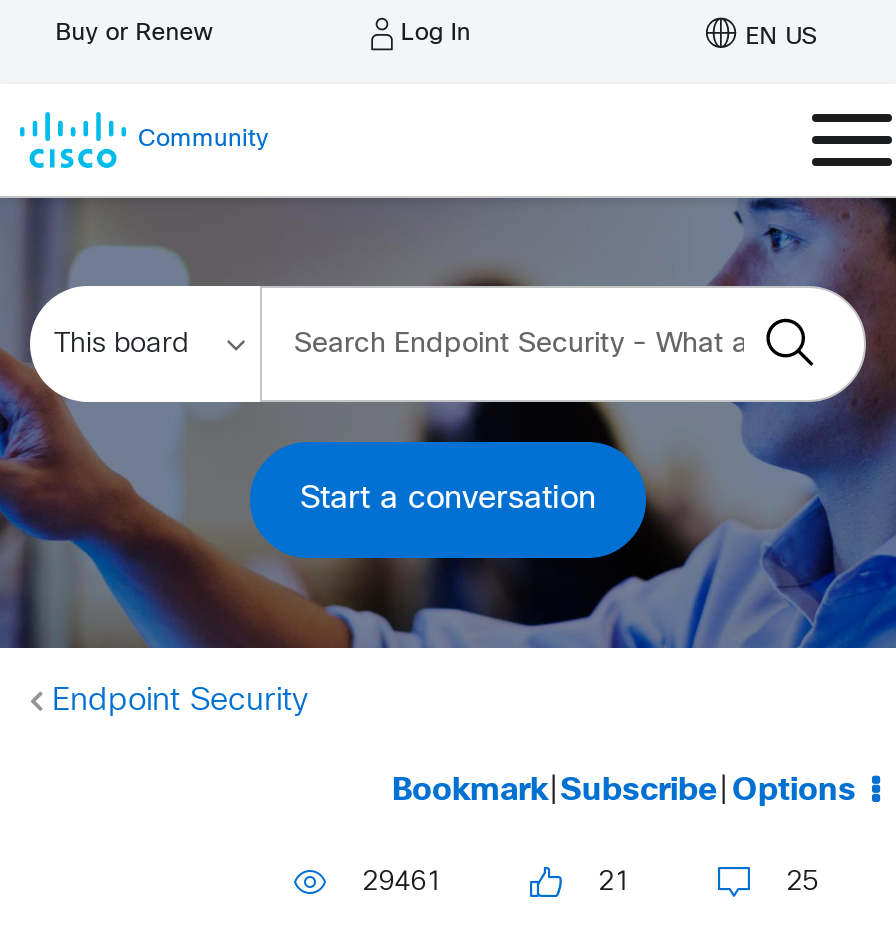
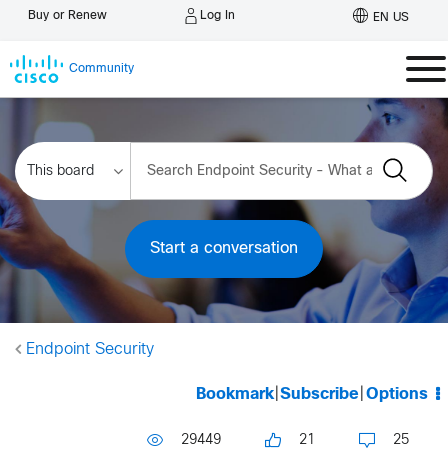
[362,870,442,896] 29461 -> [181,434,221,447] 29449

